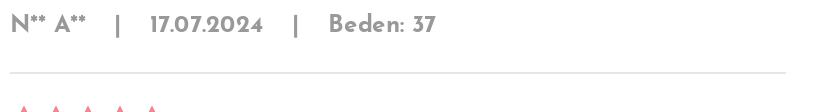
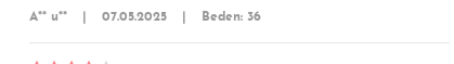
[10,14,94,38] N** A** -> [29,11,72,24] A** u**
[150,14,272,38] 17.07.2024 -> [102,11,171,24] 07.05.2025
[328,14,436,38] Beden: 37 -> [202,11,261,24] Beden: 36

